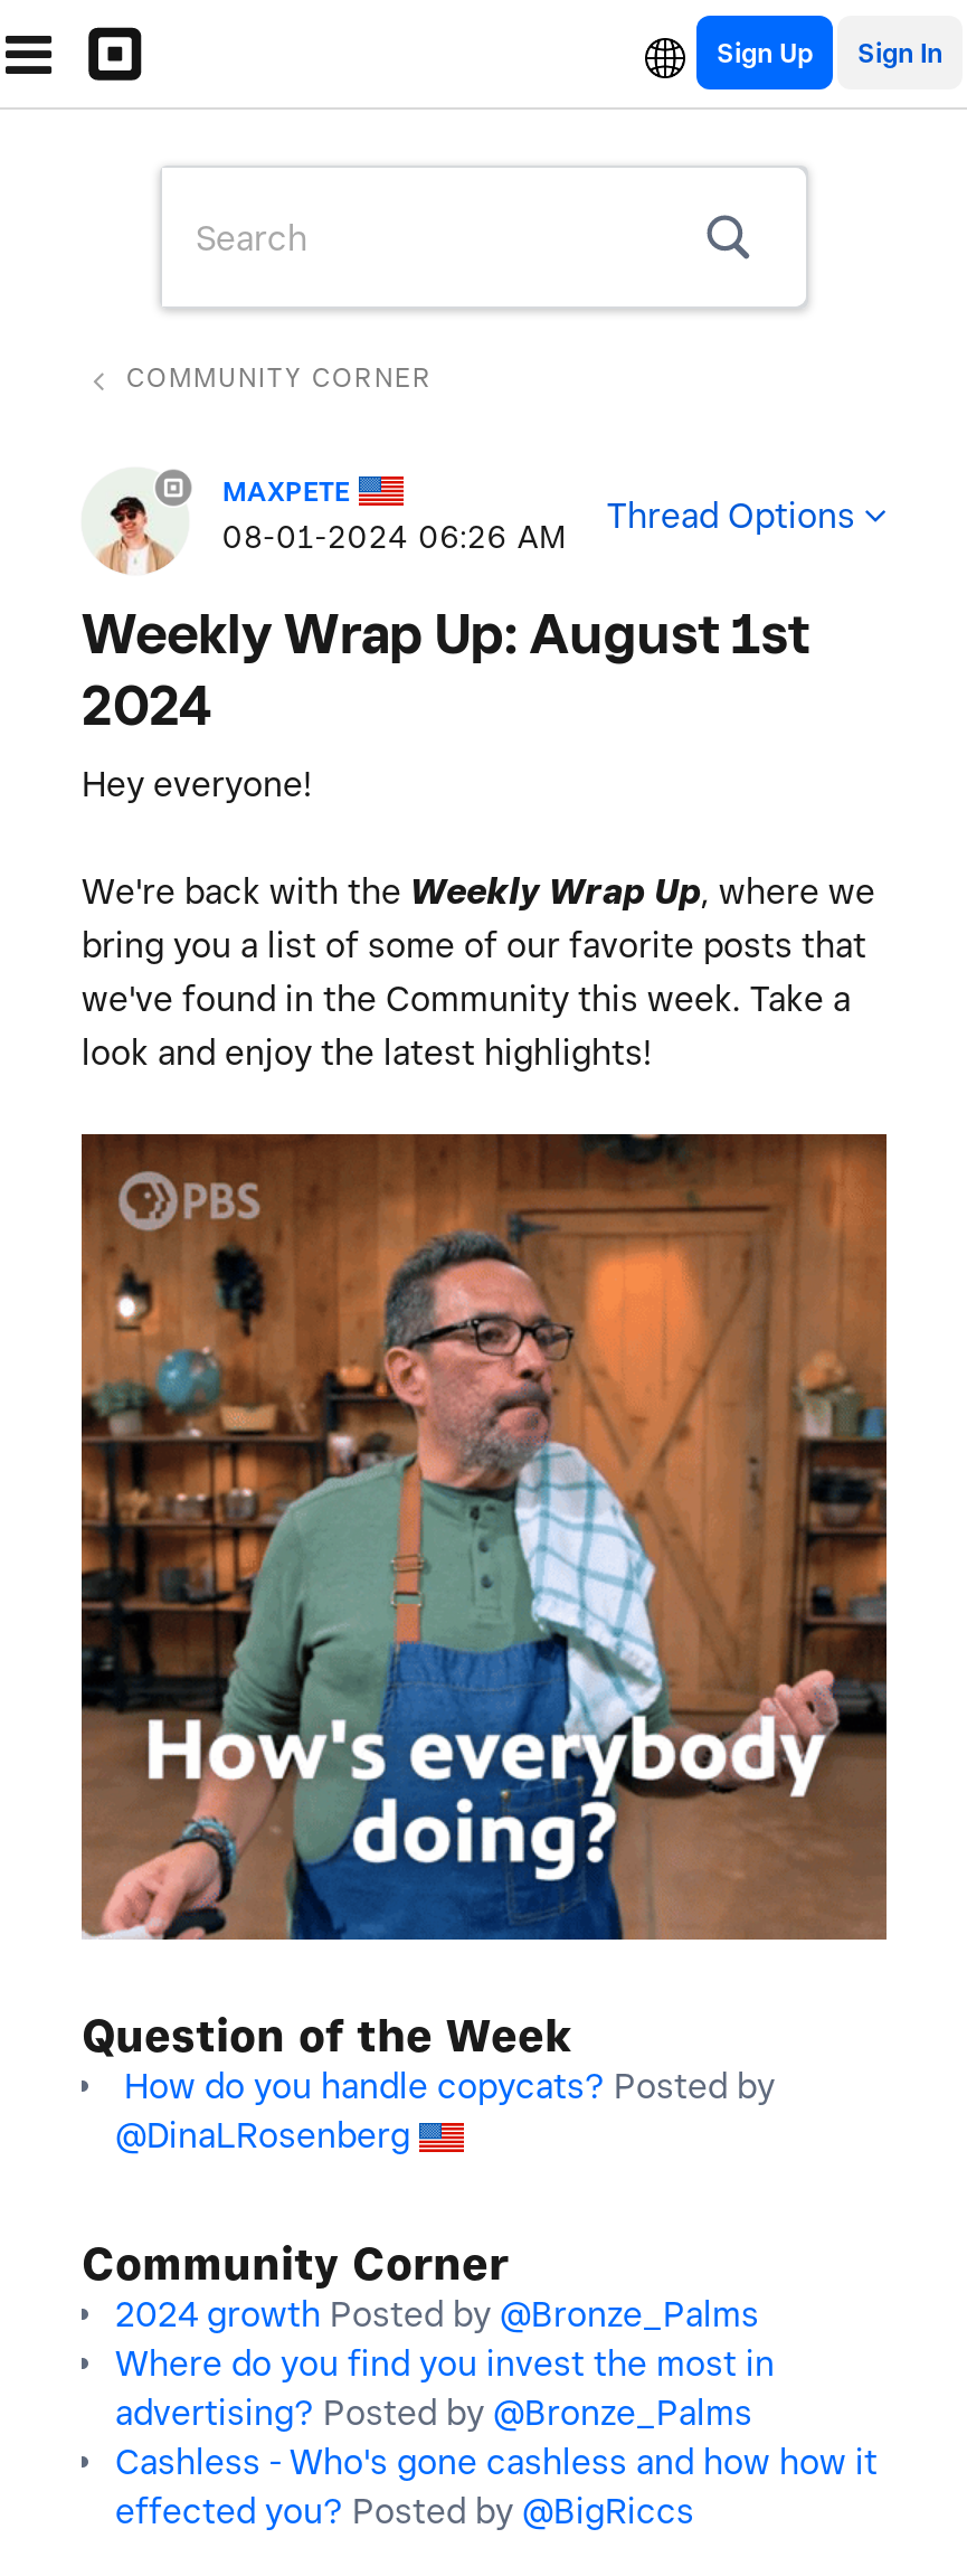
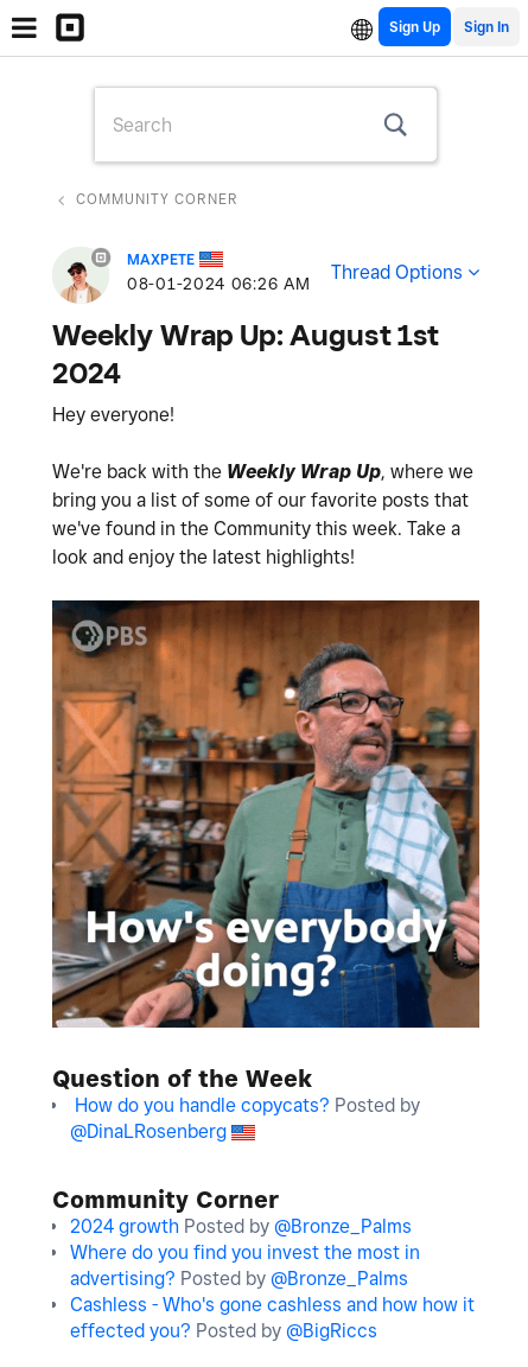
[79,1134,889,1942] [image] -> [51,600,481,1029] [image]

